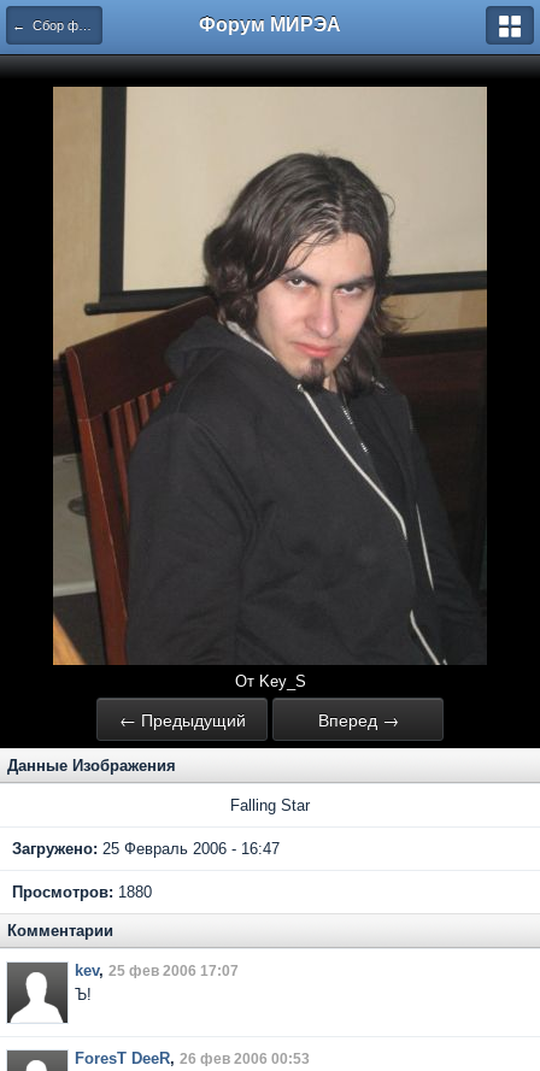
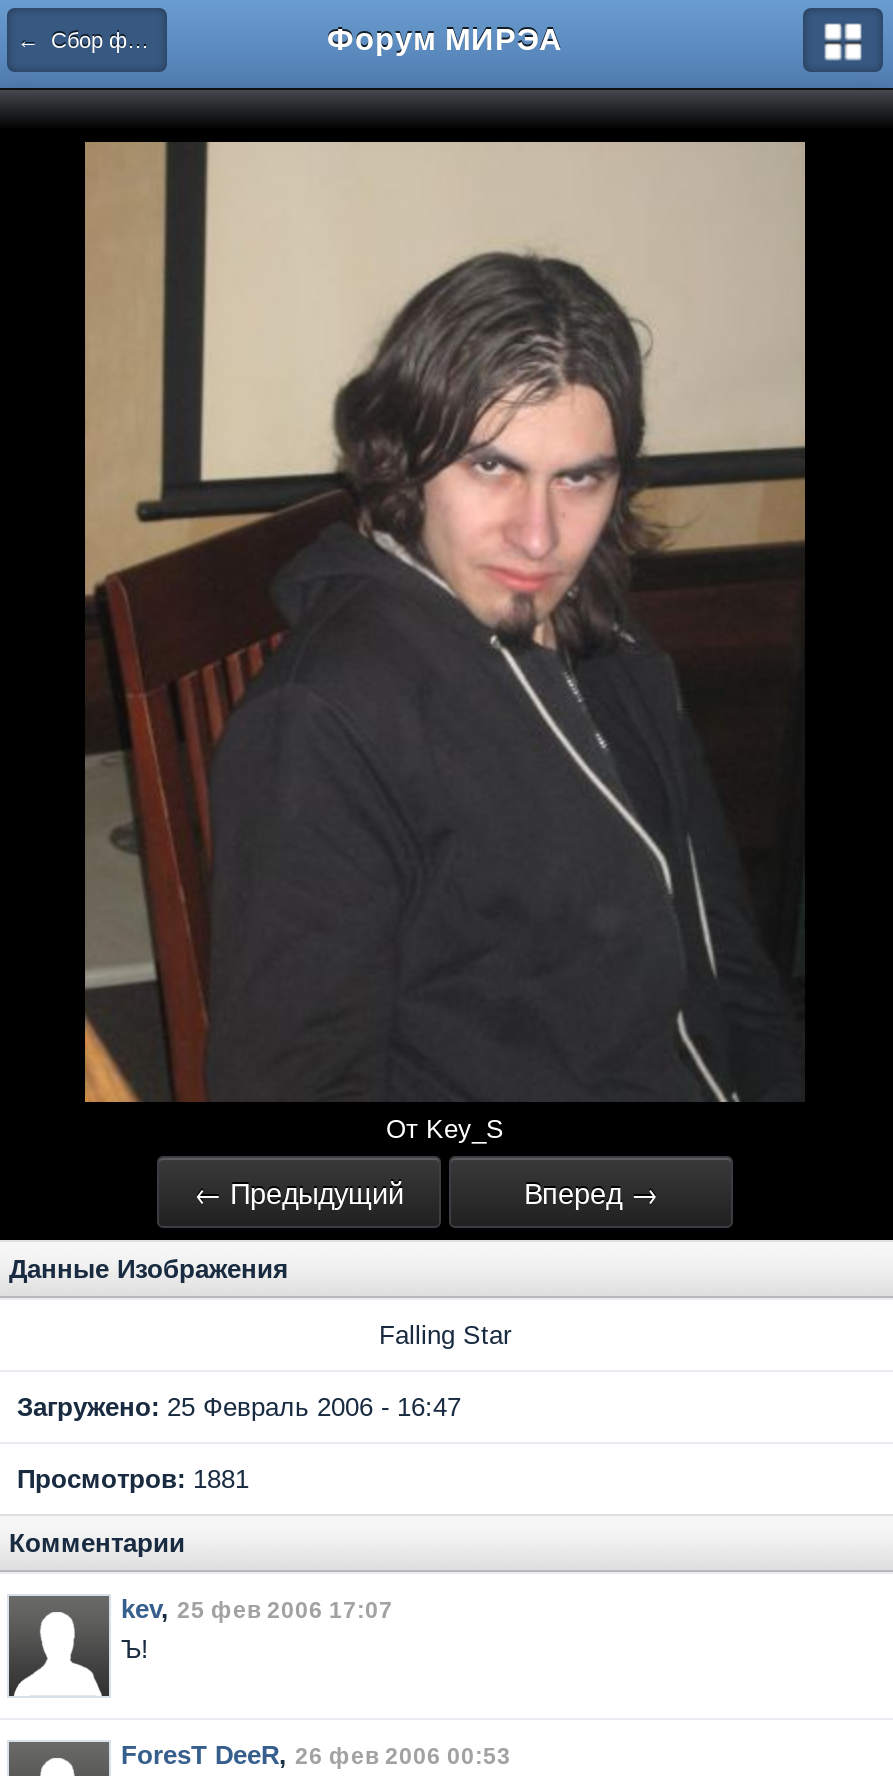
[12,883,152,901] Просмотров: 1880 -> [17,1464,249,1494] Просмотров: 1881

